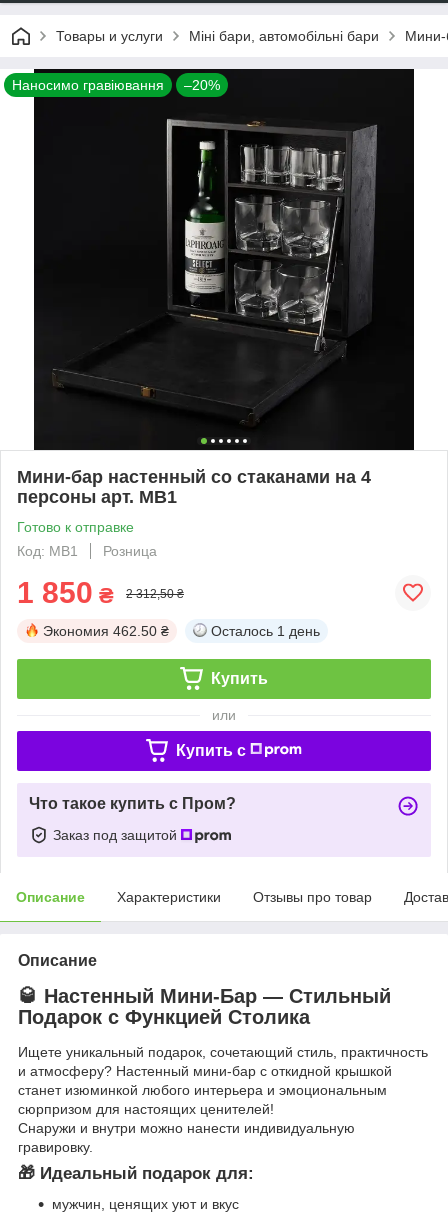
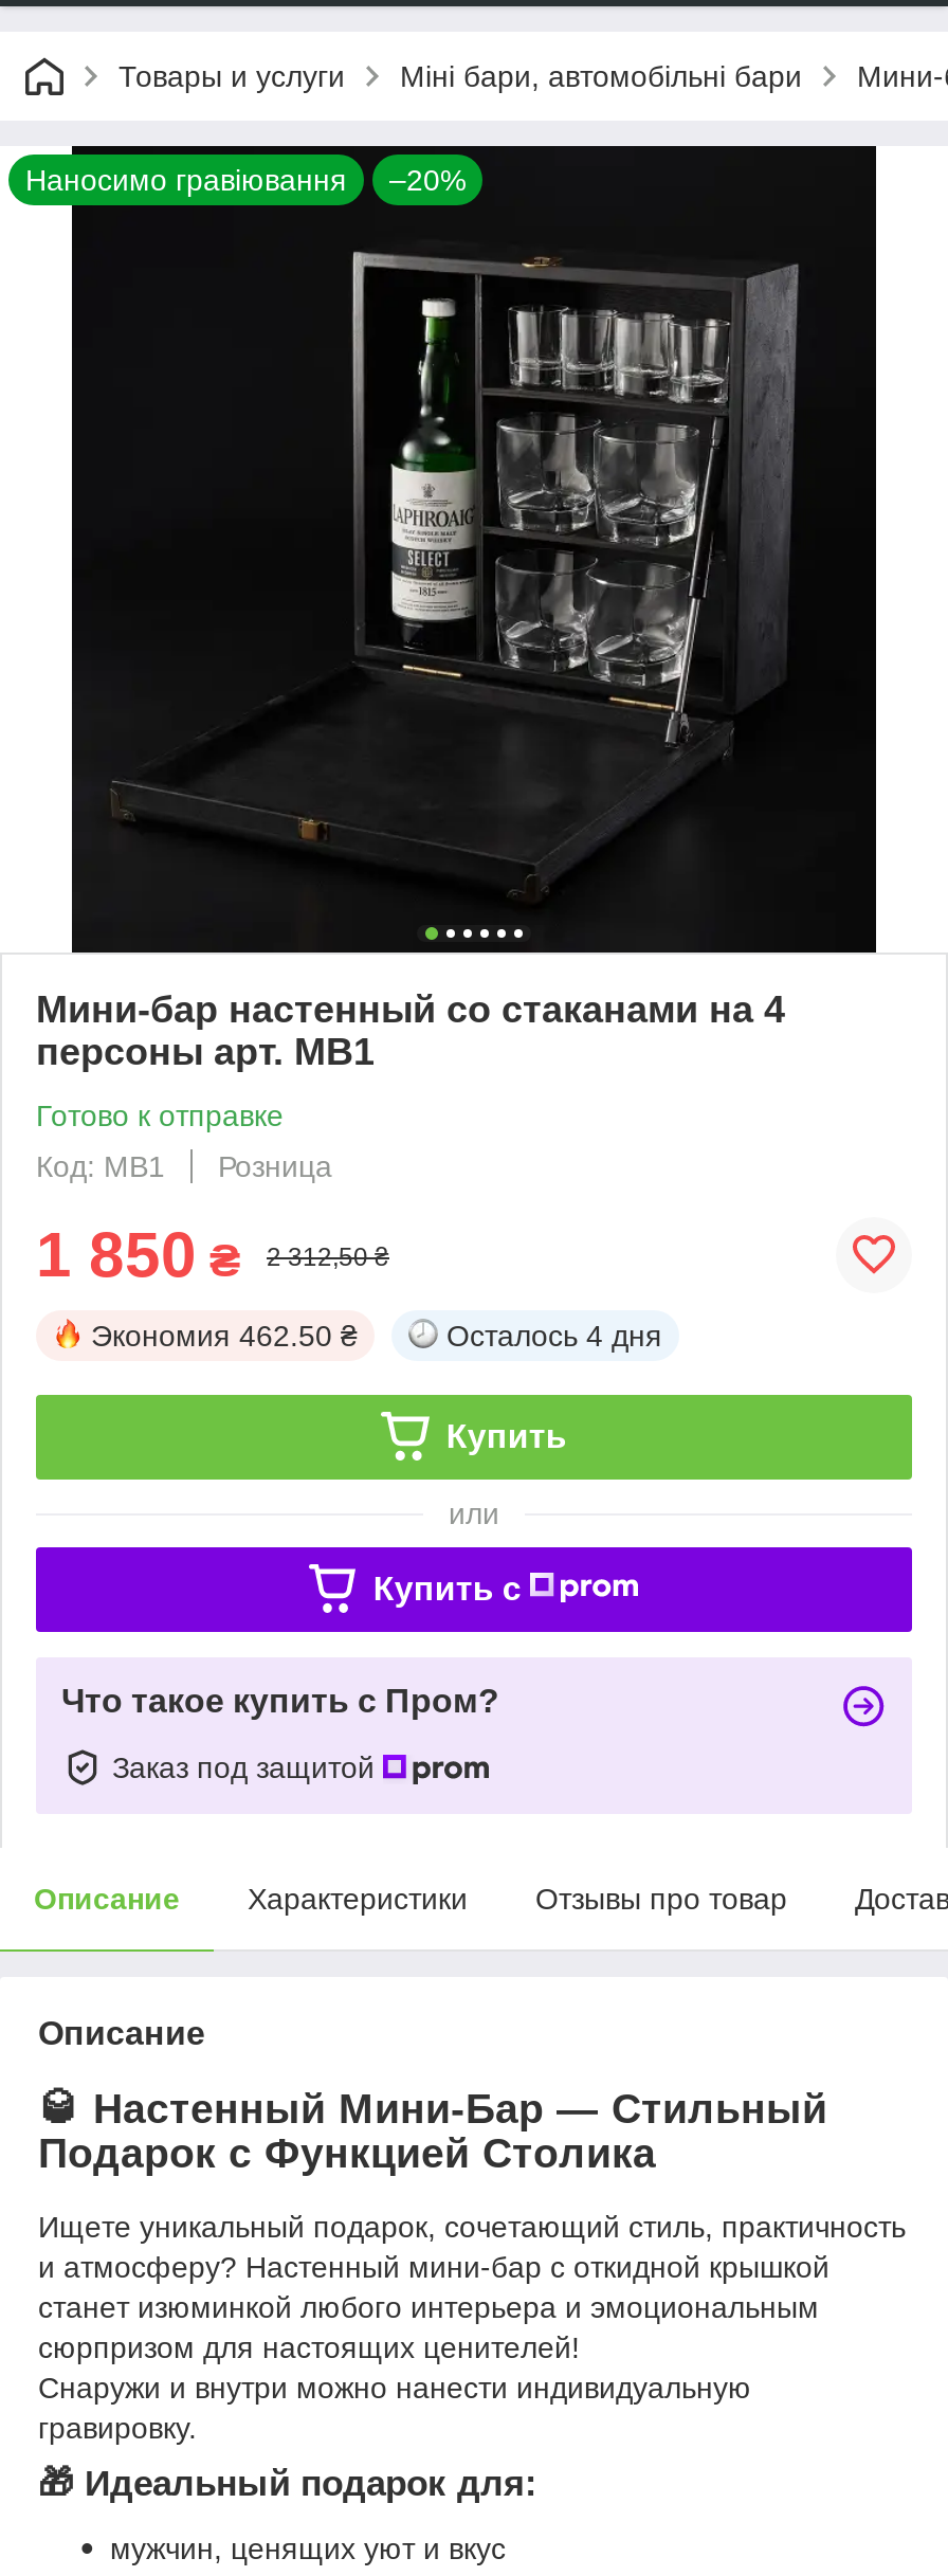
[211,623,320,639] Осталось 1 день -> [446,1318,662,1352] Осталось 4 дня

